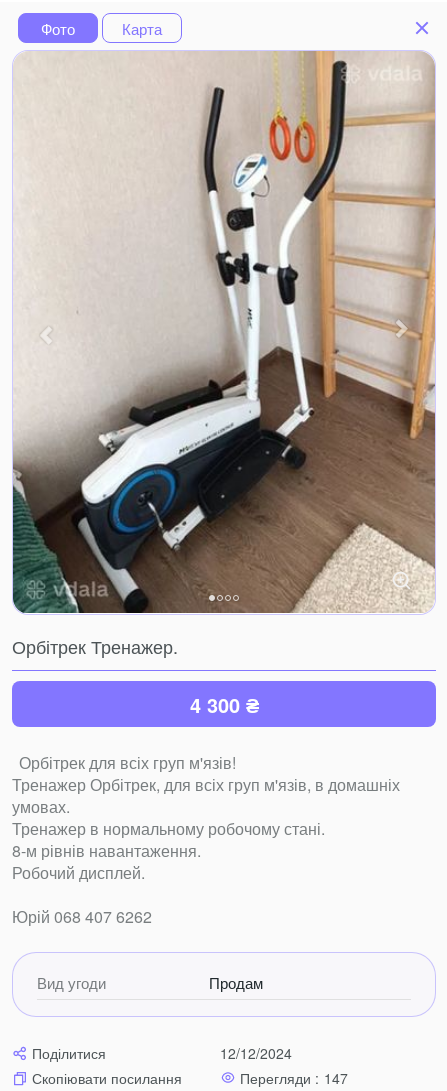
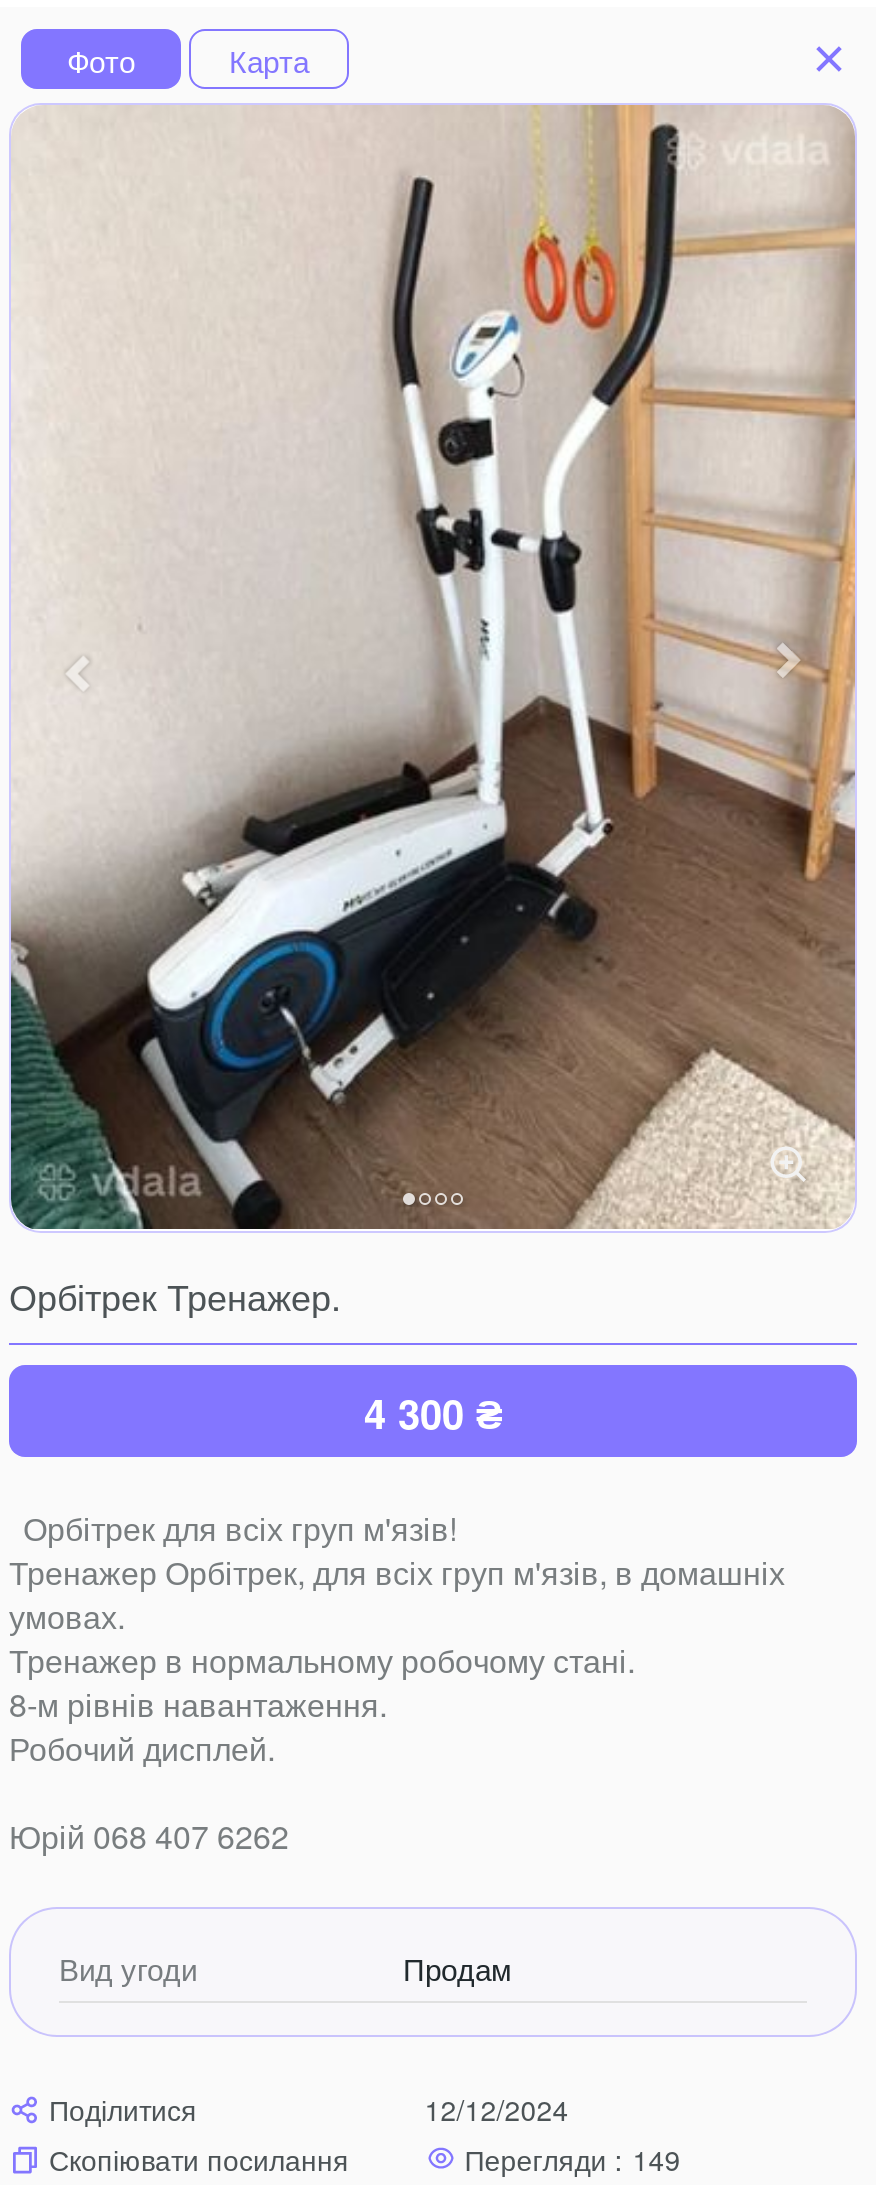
[240,1067,348,1087] Перегляди : 147 -> [465,2138,681,2178] Перегляди : 149

